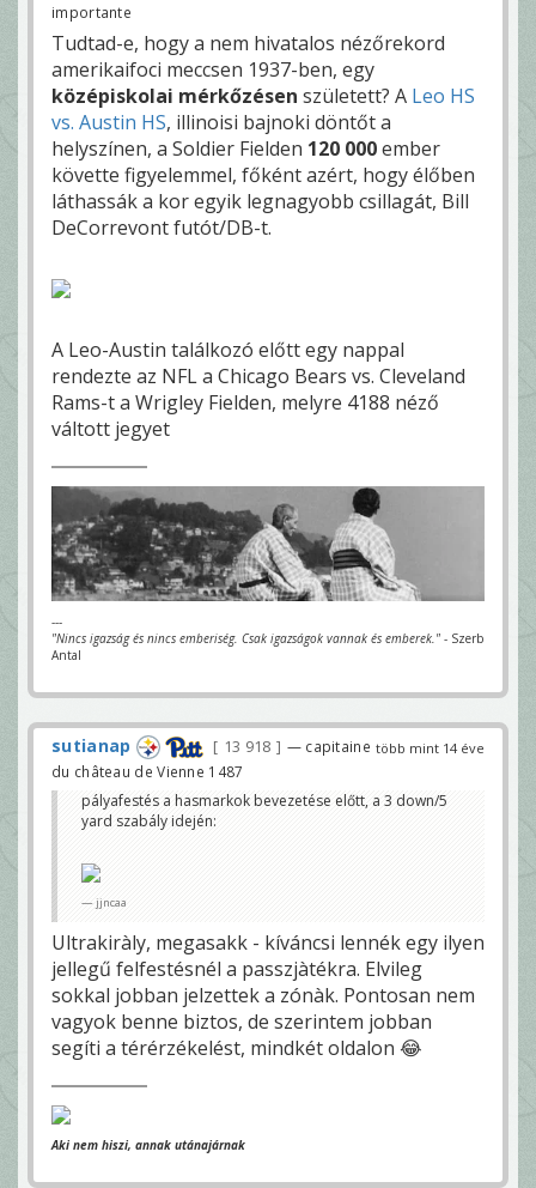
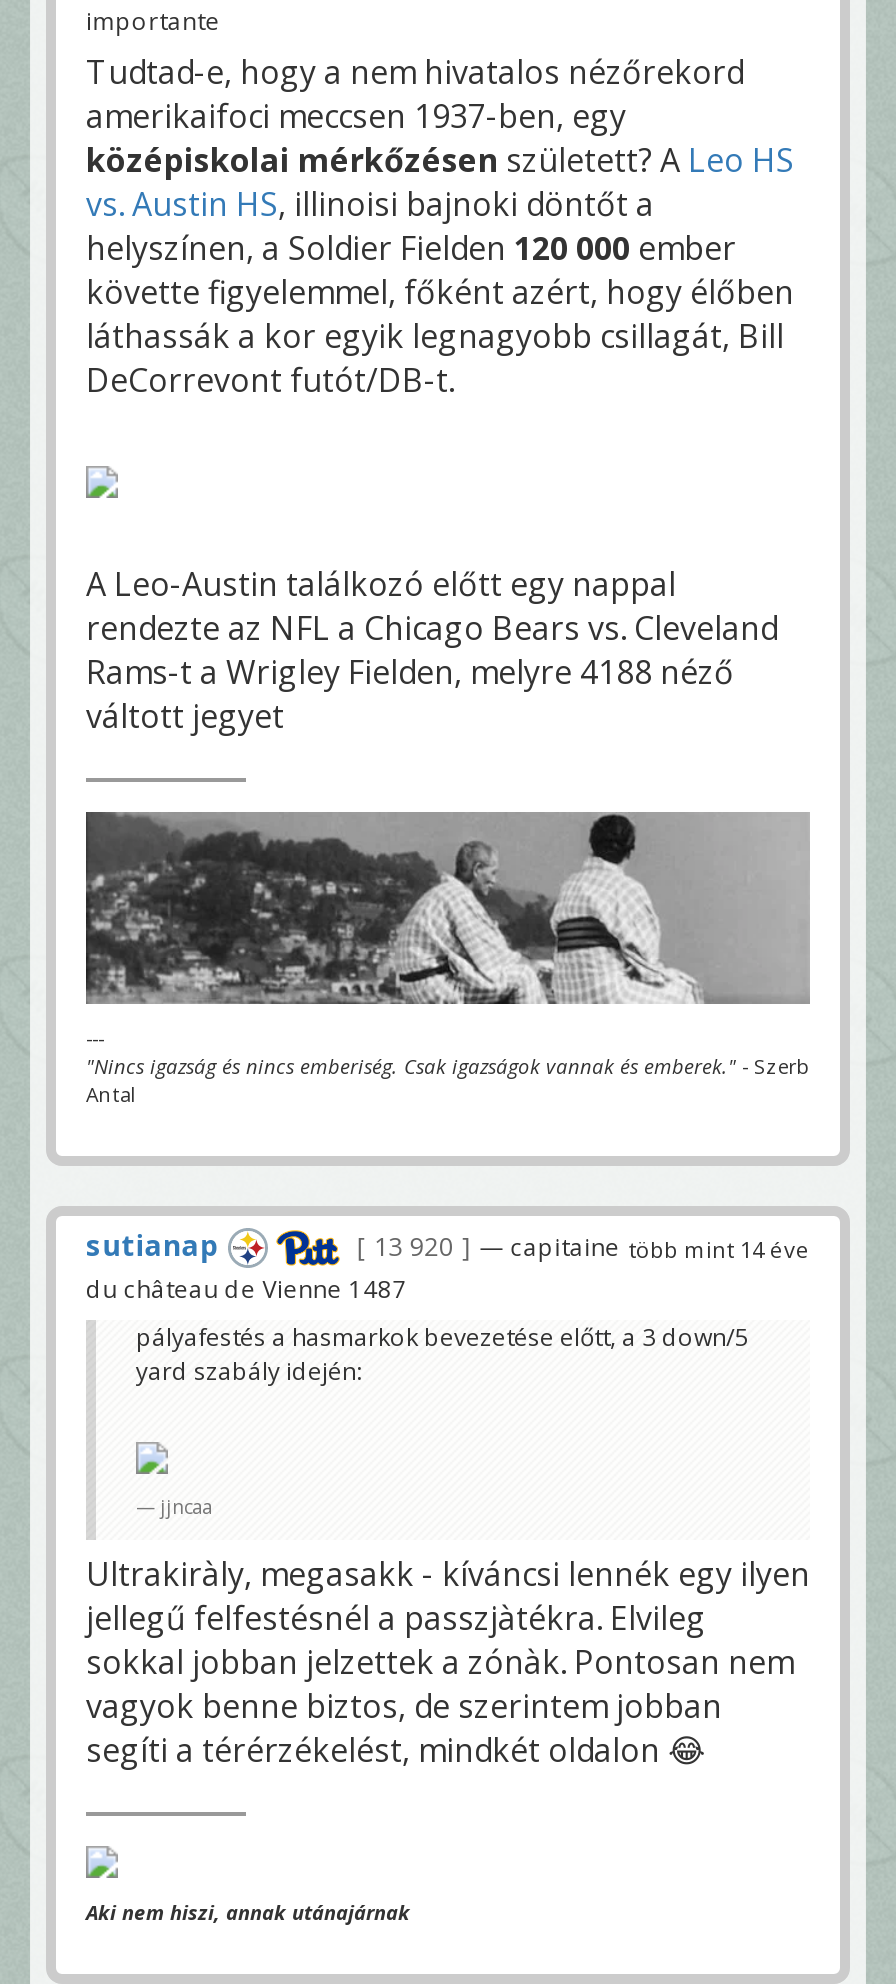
[220,736,485,756] 13 918 — capitaine több mint 14 éve -> [367,1229,810,1263] 13 920 — capitaine több mint 14 éve

